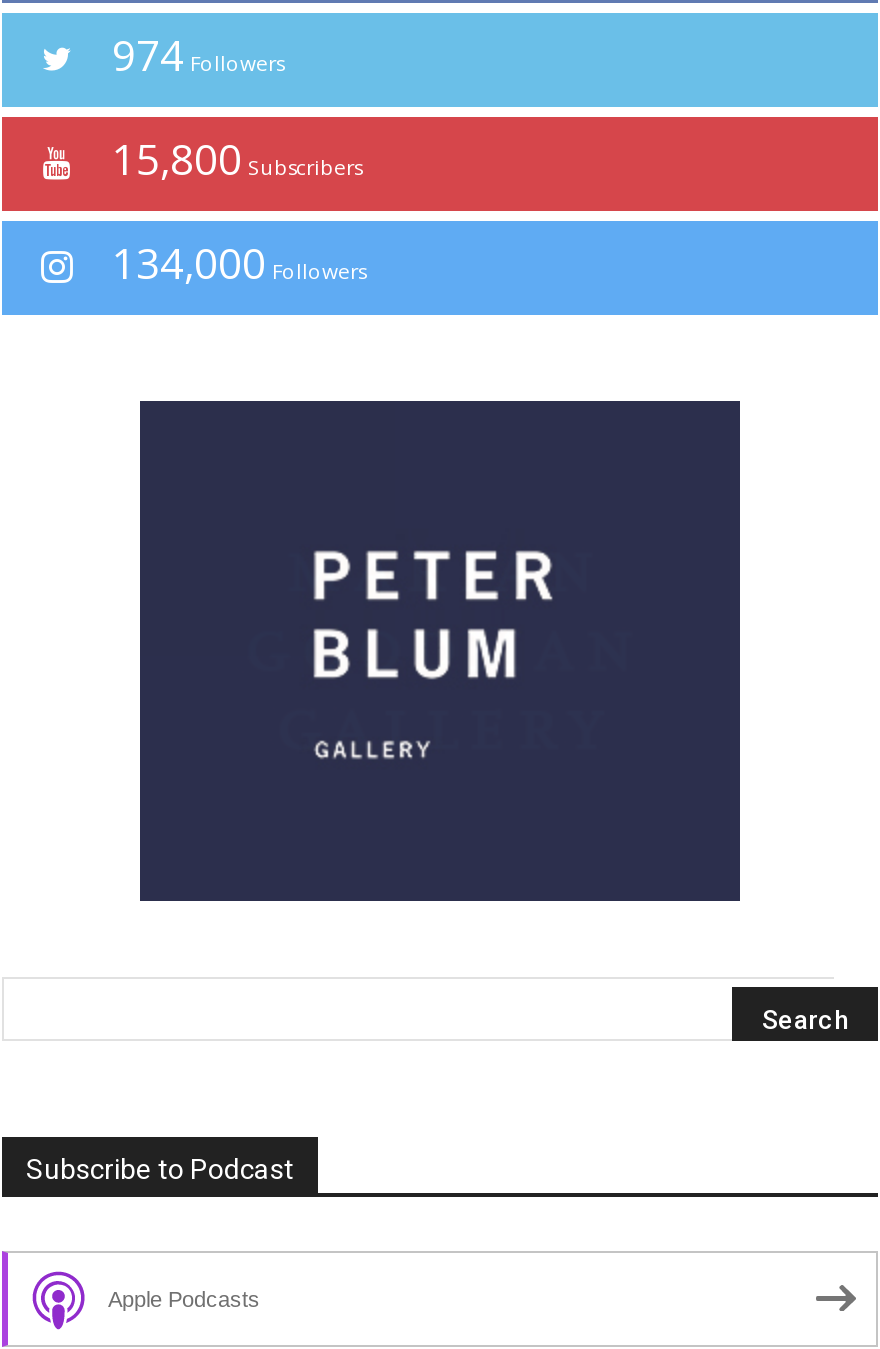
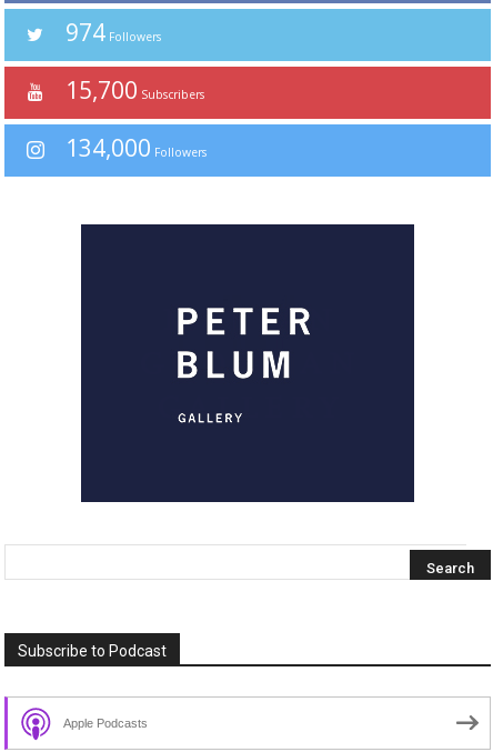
[112,131,362,187] 15,800 Subscribers -> [66,74,204,105] 15,700 Subscribers

